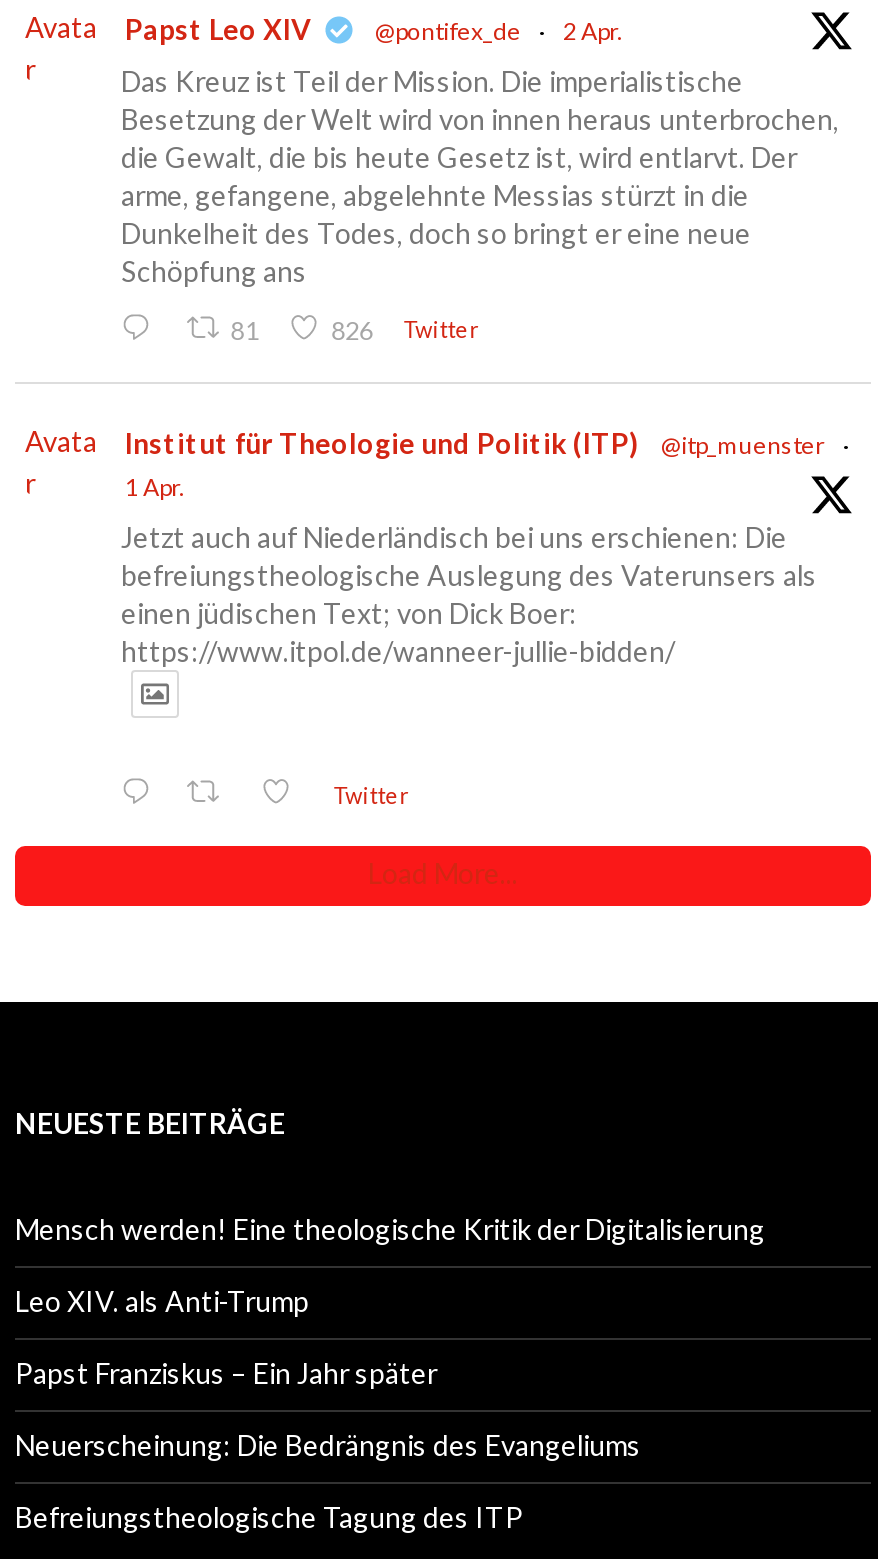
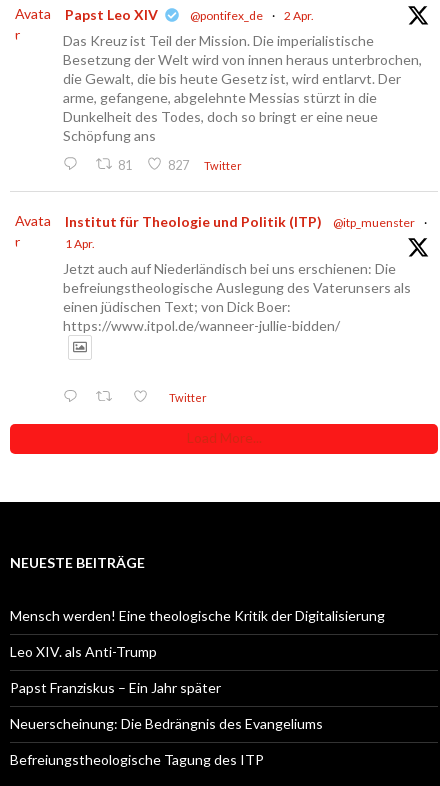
[331,317,479,347] 826 Twitter -> [168,158,242,173] 827 Twitter

